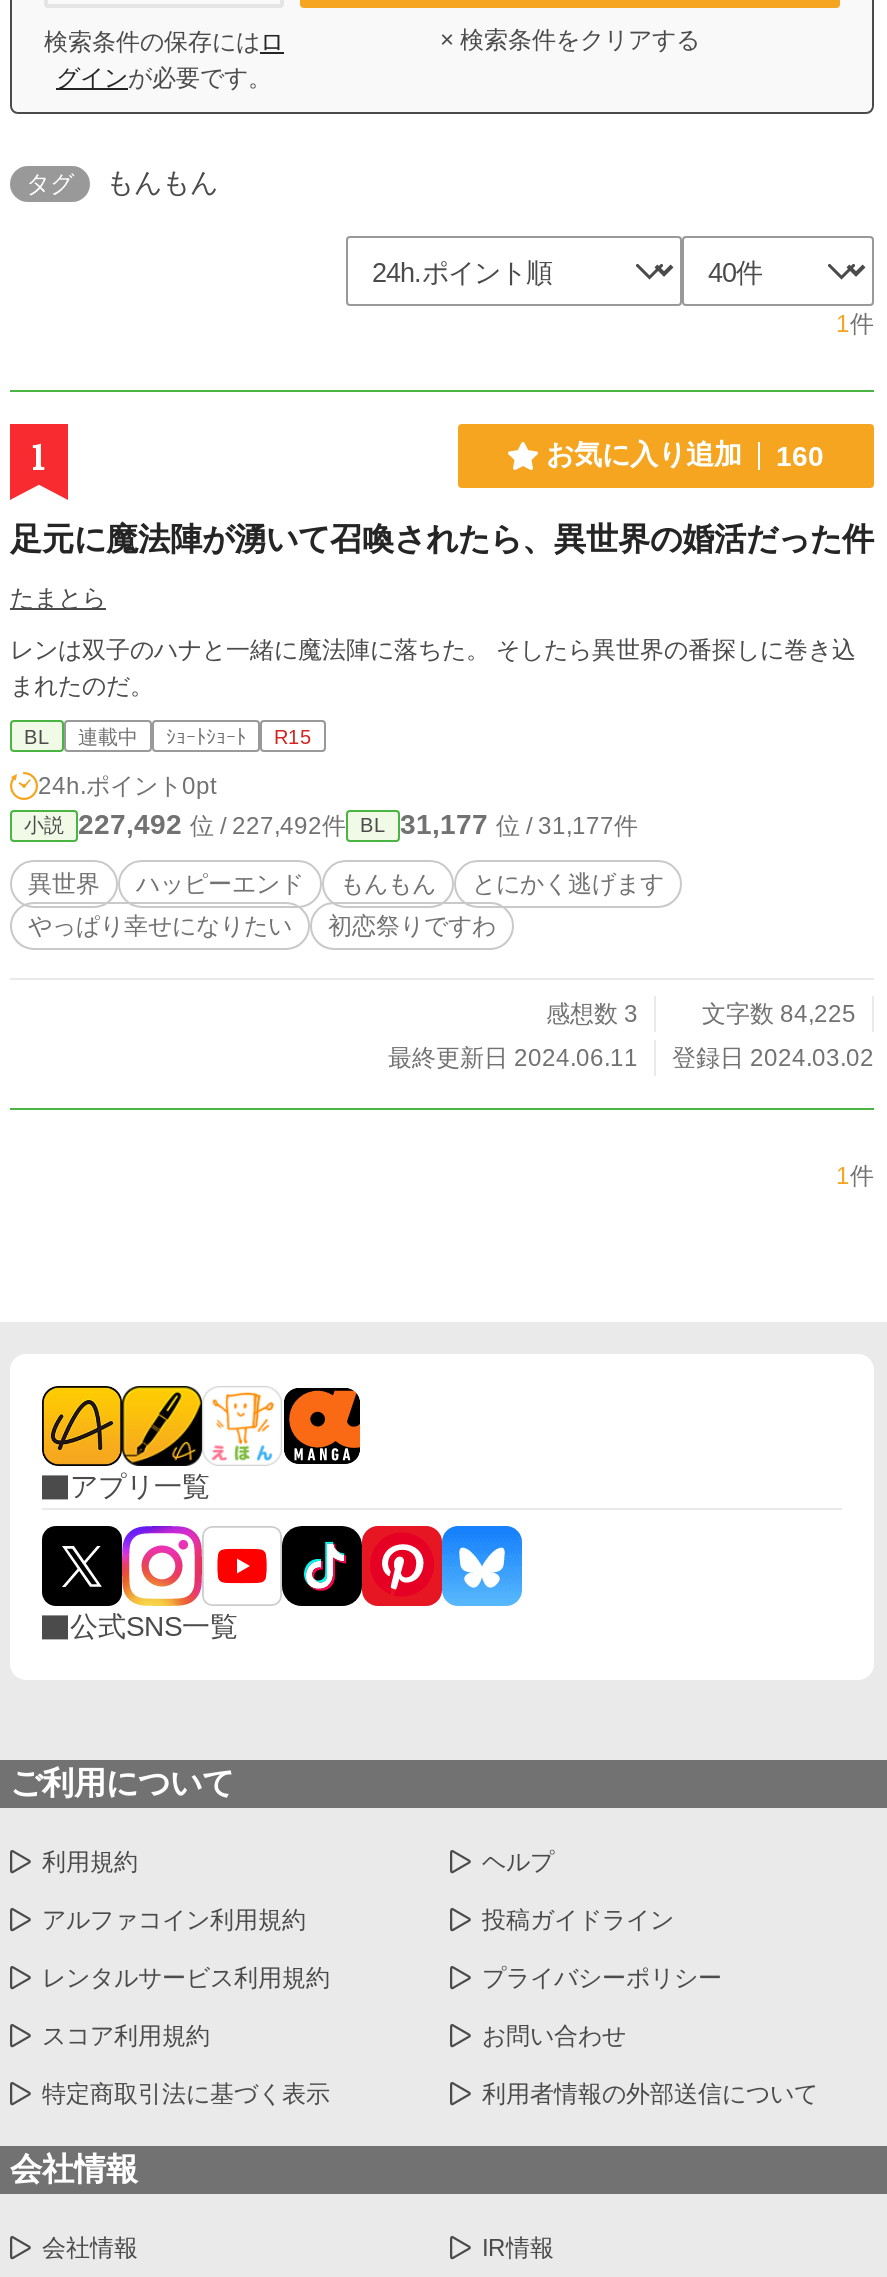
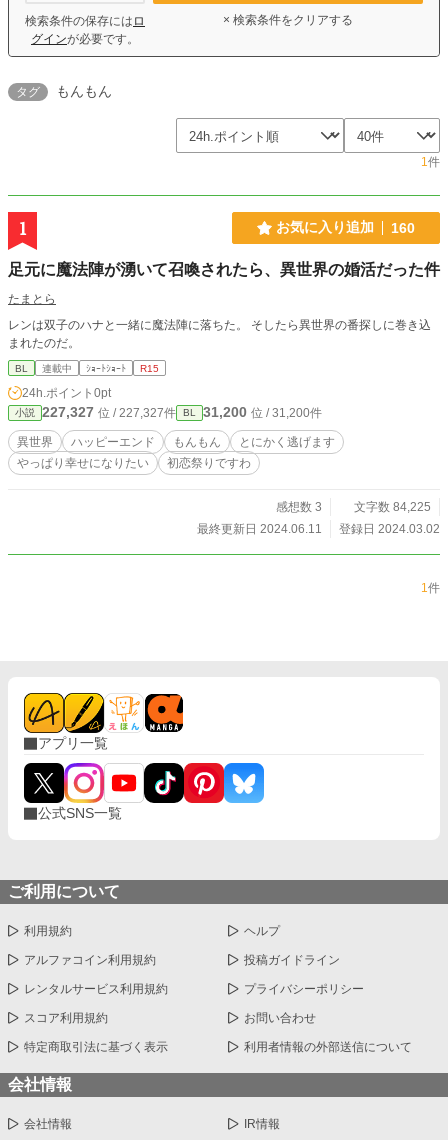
[78,808,346,840] 227,492位 / 227,492件 -> [42,404,176,420] 227,327位 / 227,327件
[400,808,638,840] 31,177位 / 31,177件 -> [203,404,322,420] 31,200位 / 31,200件

